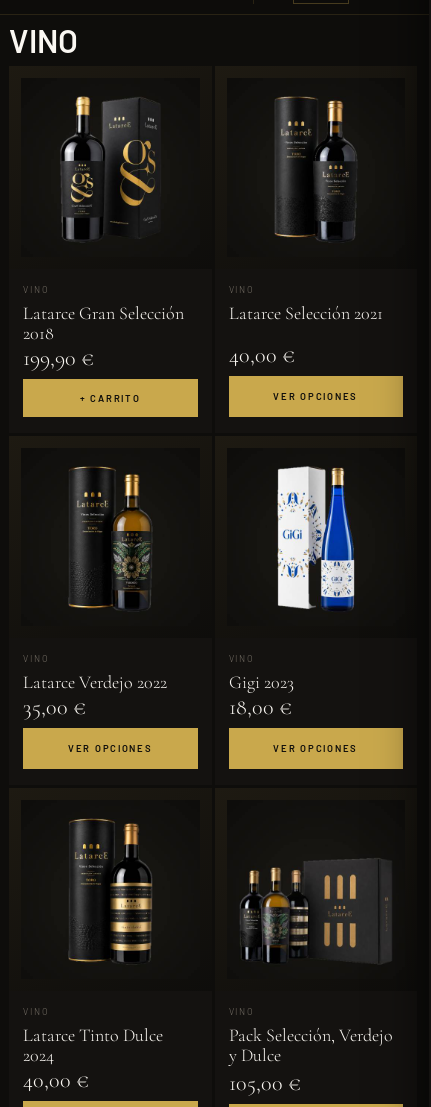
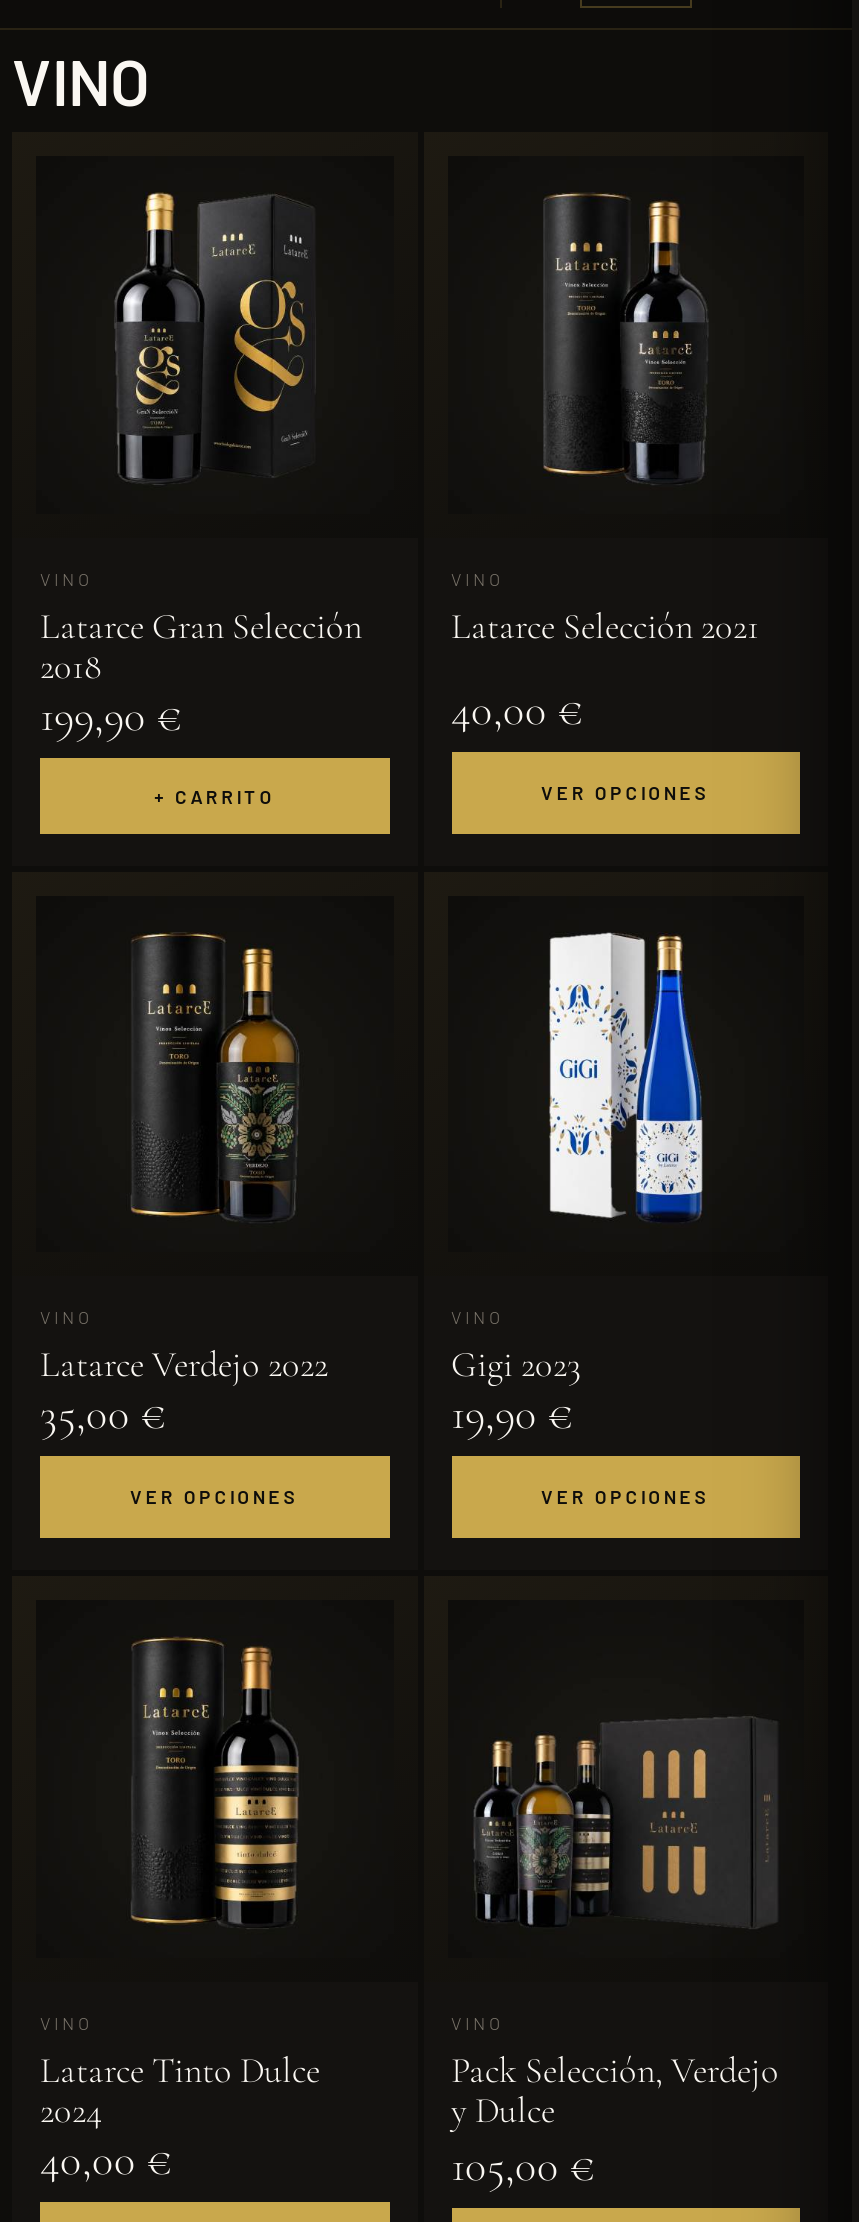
[228,694,291,720] 18,00 € -> [451,1388,573,1440] 19,90 €

